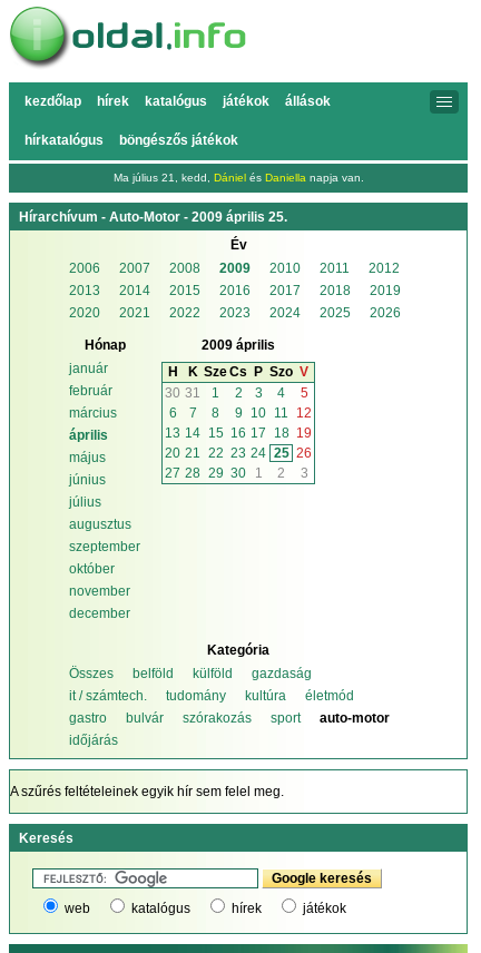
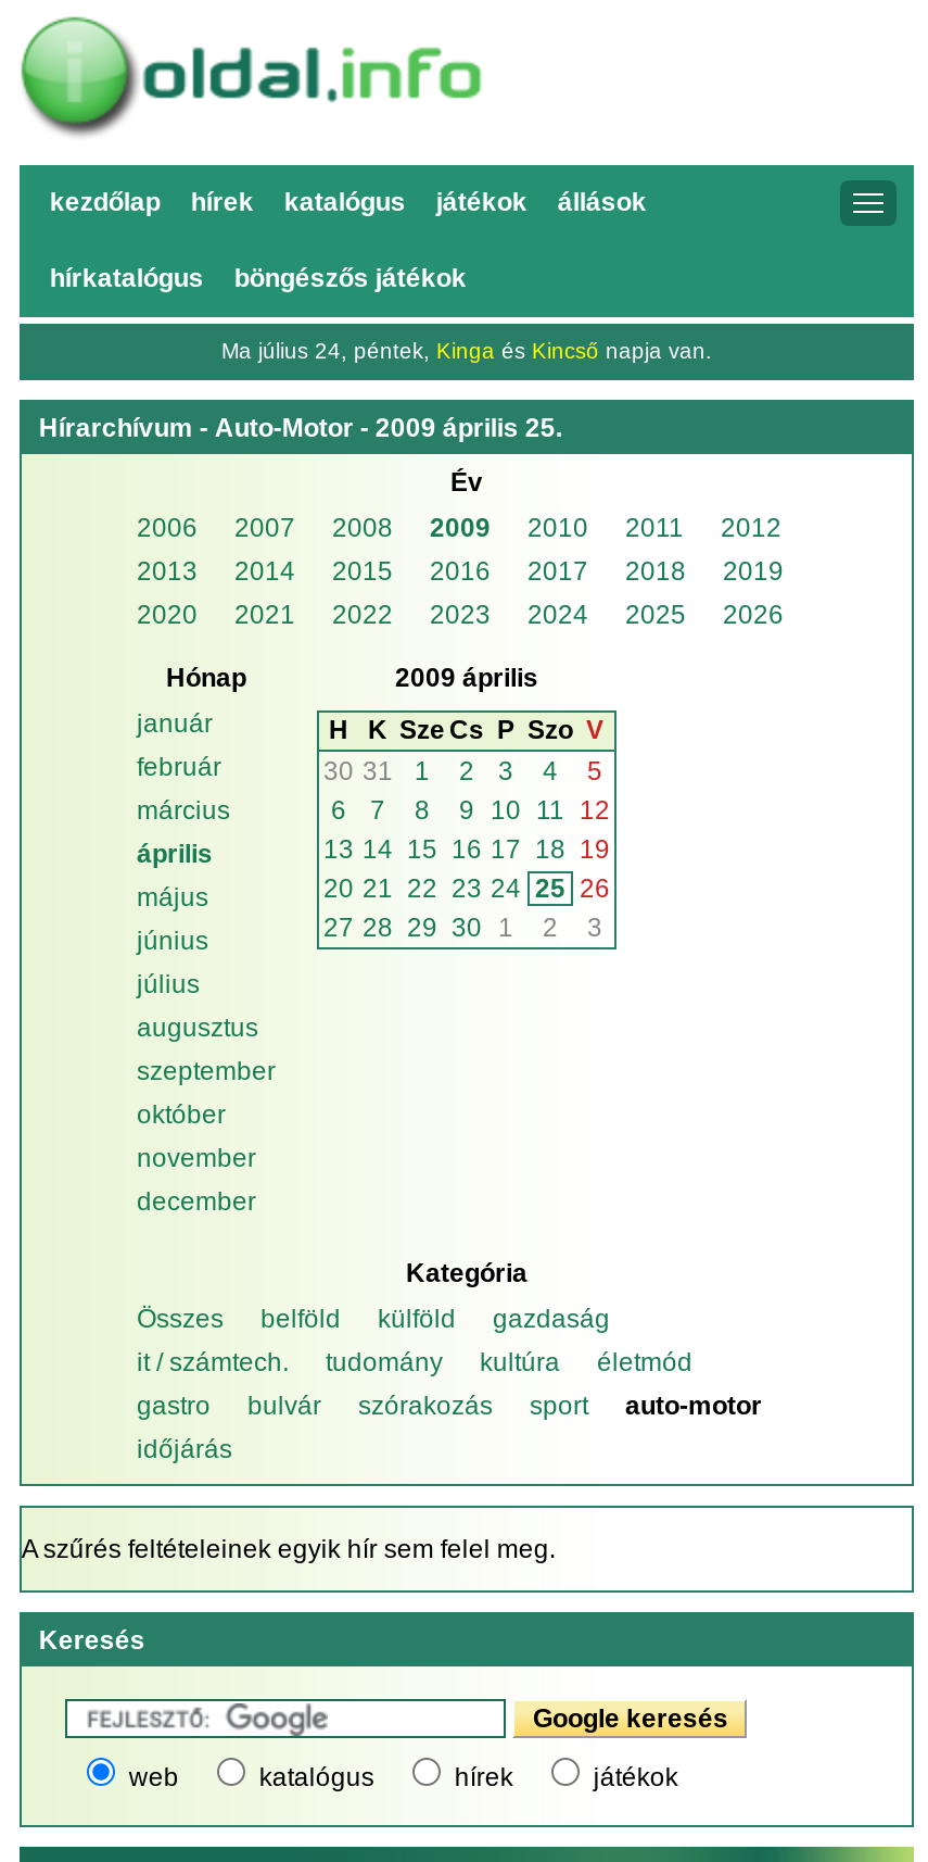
[113,171,364,184] Ma július 21, kedd, Dániel és Daniella napja van. -> [221,339,712,363] Ma július 24, péntek, Kinga és Kincső napja van.

